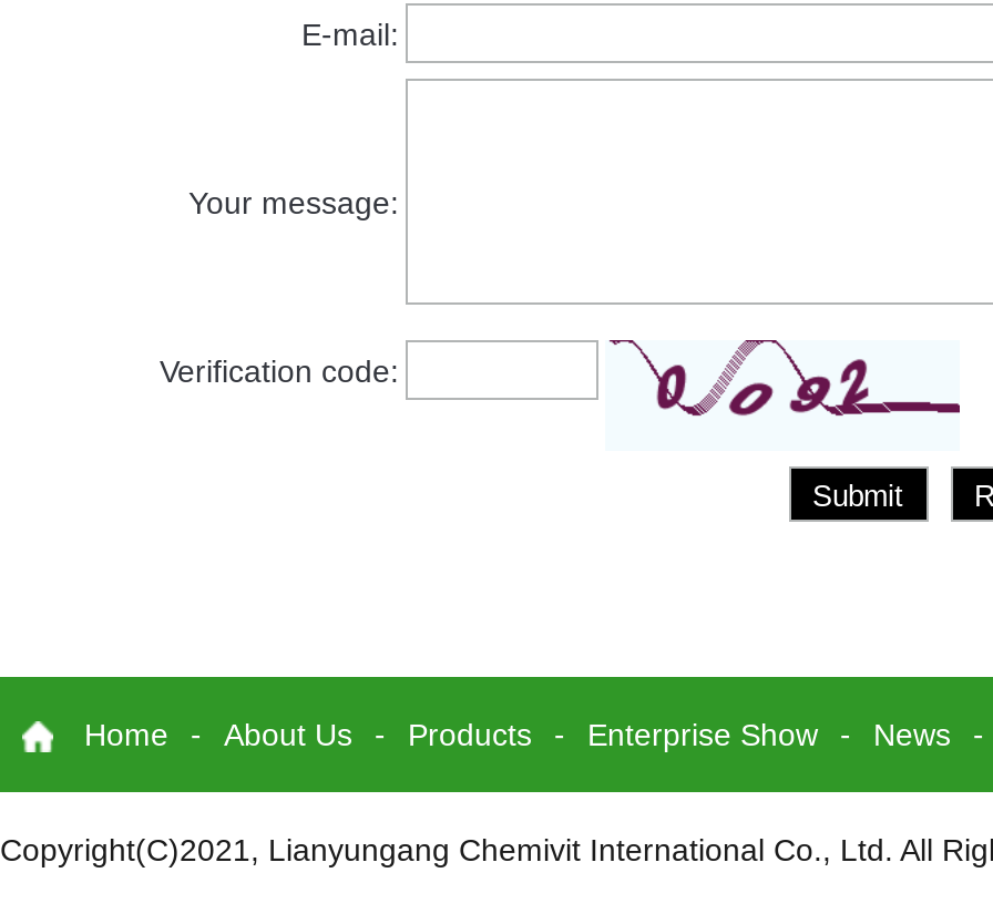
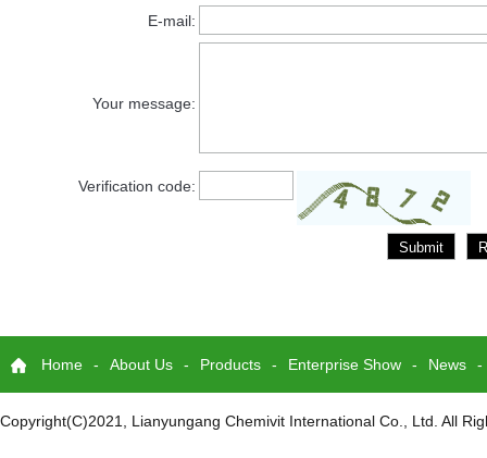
[610,338,962,451] [image] -> [298,171,471,226] [image]

